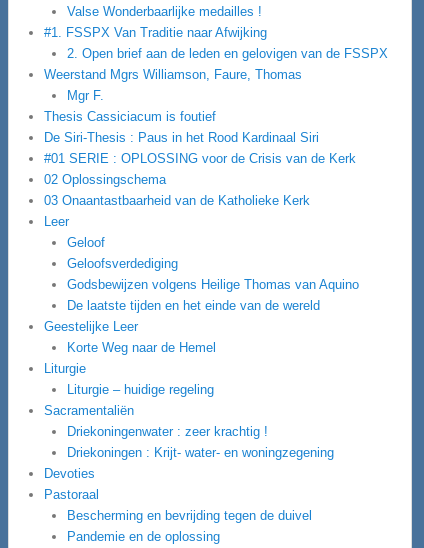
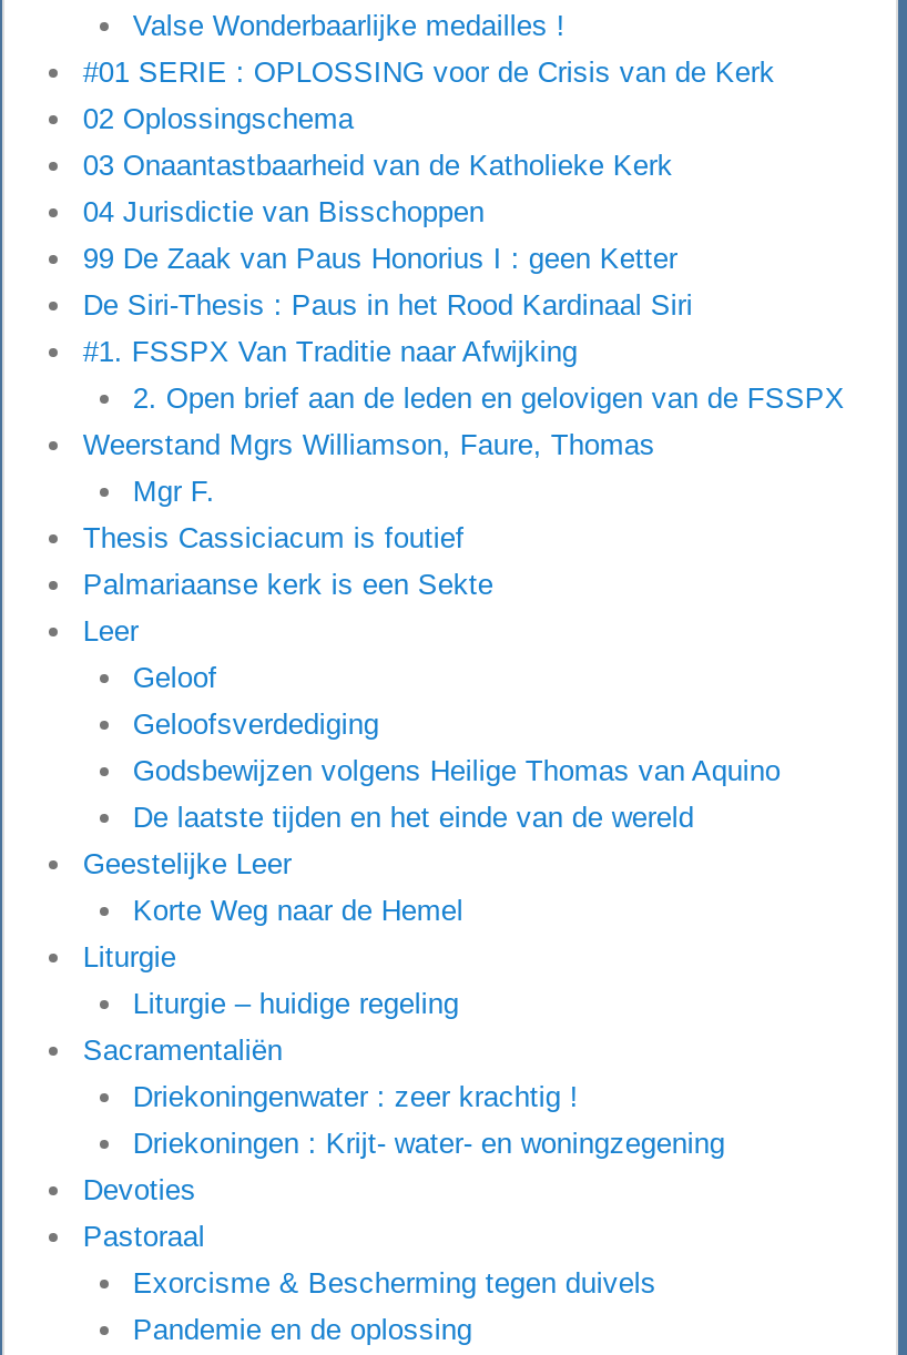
none -> [83,196,677,276] 04 Jurisdictie van Bisschoppen | 99 De Zaak van Paus Honorius I : geen Ketter
moved [44,25,388,124] -> [83,336,845,555]: #1. FSSPX Van Traditie naar Afwijking | 2. Open brief aan de leden en gelovigen van de FSSPX | Weerstand Mgrs Williamson, Faure, Thomas | Mgr F. | Thesis Cassiciacum is foutief
moved [44,130,356,208] -> [83,56,775,322]: De Siri-Thesis : Paus in het Rood Kardinaal Siri | #01 SERIE : OPLOSSING voor de Crisis van de Kerk | 02 Oplossingschema | 03 Onaantastbaarheid van de Katholieke Kerk
none -> [83,568,493,602] Palmariaanse kerk is een Sekte
[67,508,312,523] Bescherming en bevrijding tegen de duivel -> [133,1267,656,1300] Exorcisme & Bescherming tegen duivels

